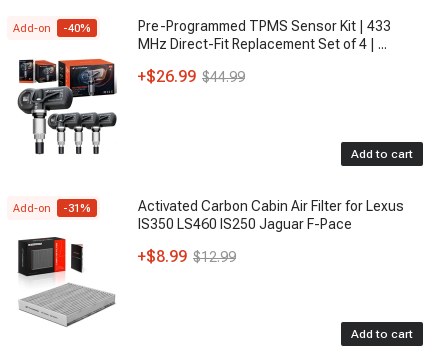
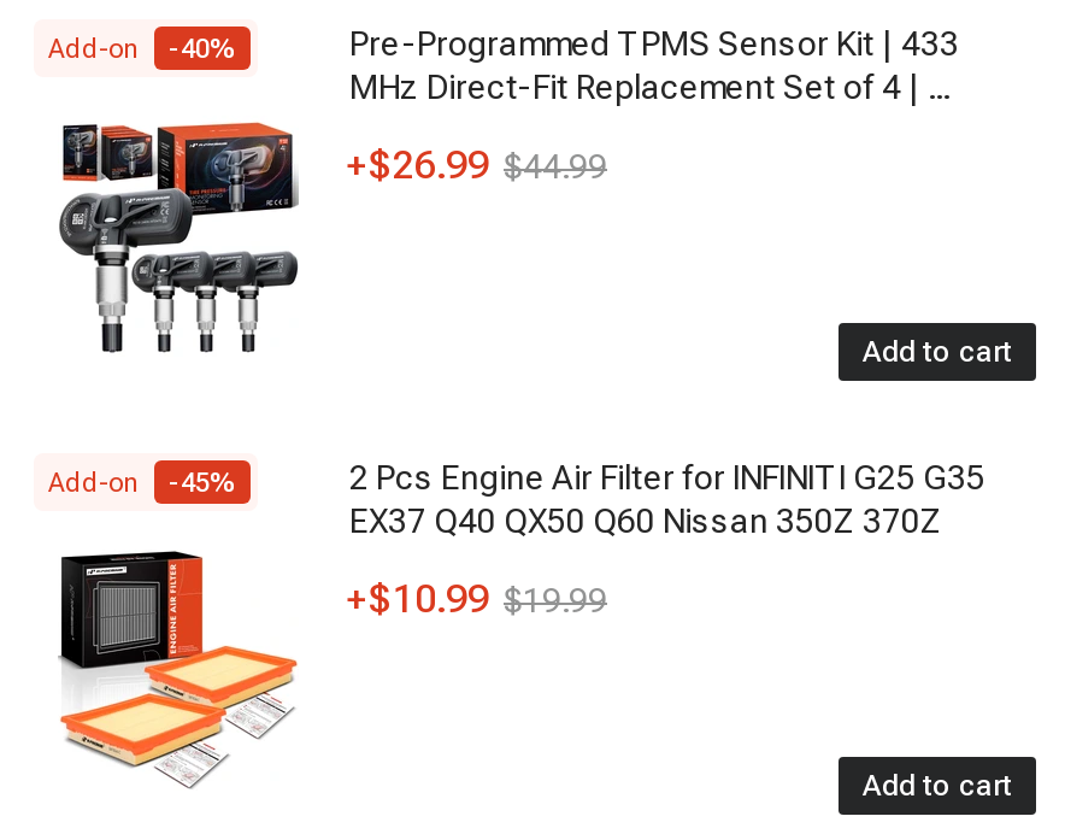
[63,198,404,232] -31% | Activated Carbon Cabin Air Filter for Lexus | IS350 LS460 IS250 Jaguar F-Pace -> [169,458,985,540] -45% | 2 Pcs Engine Air Filter for INFINITI G25 G35 | EX37 Q40 QX50 Q60 Nissan 350Z 370Z
[18,237,236,334] [image] | +$8.99 $12.99 -> [58,550,607,788] [image] | +$10.99 $19.99

